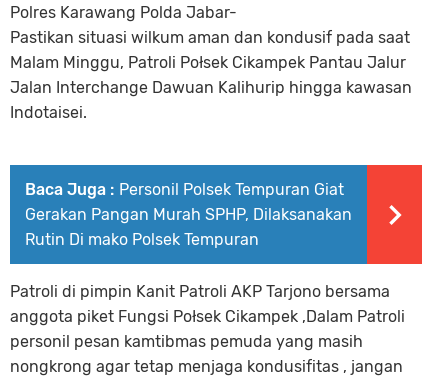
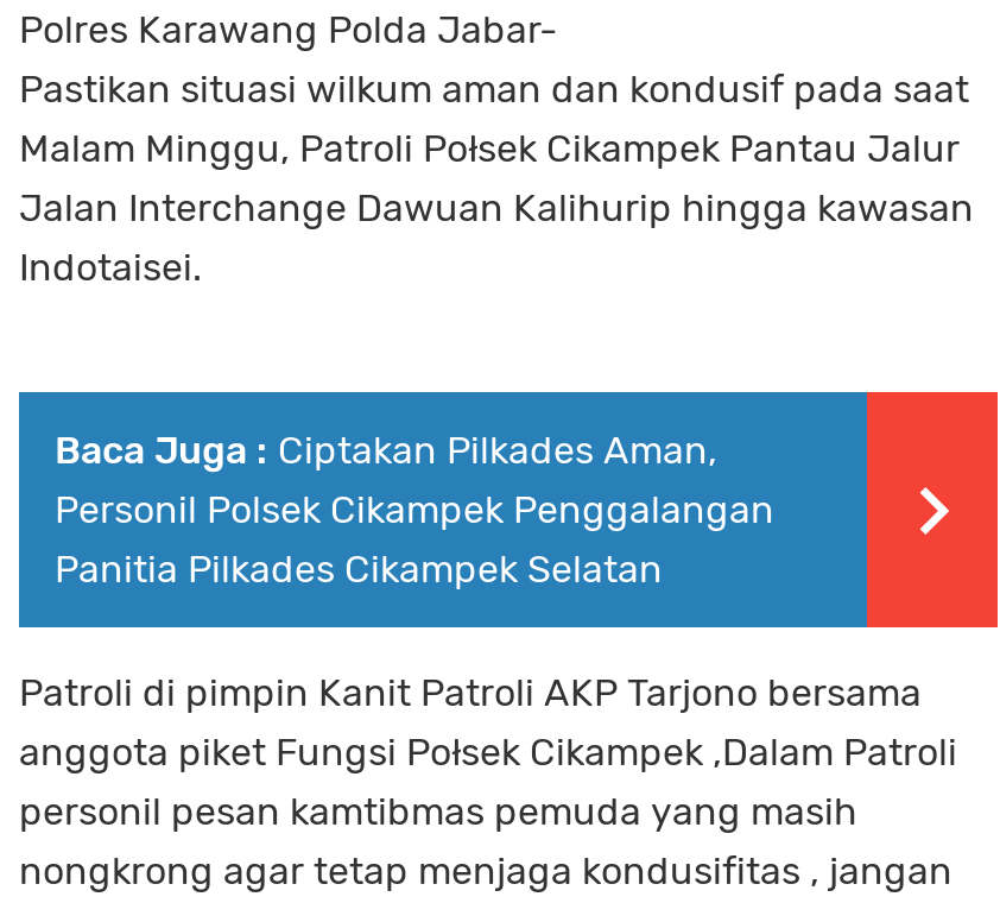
[25,180,352,249] Baca Juga : Personil Polsek Tempuran Giat | Gerakan Pangan Murah SPHP, Dilaksanakan | Rutin Di mako Polsek Tempuran -> [55,428,774,592] Baca Juga : Ciptakan Pilkades Aman, | Personil Polsek Cikampek Penggalangan | Panitia Pilkades Cikampek Selatan

